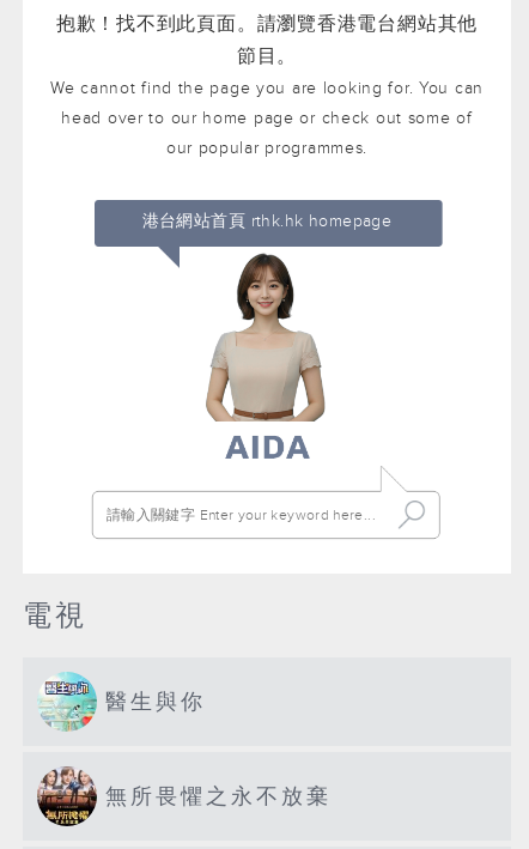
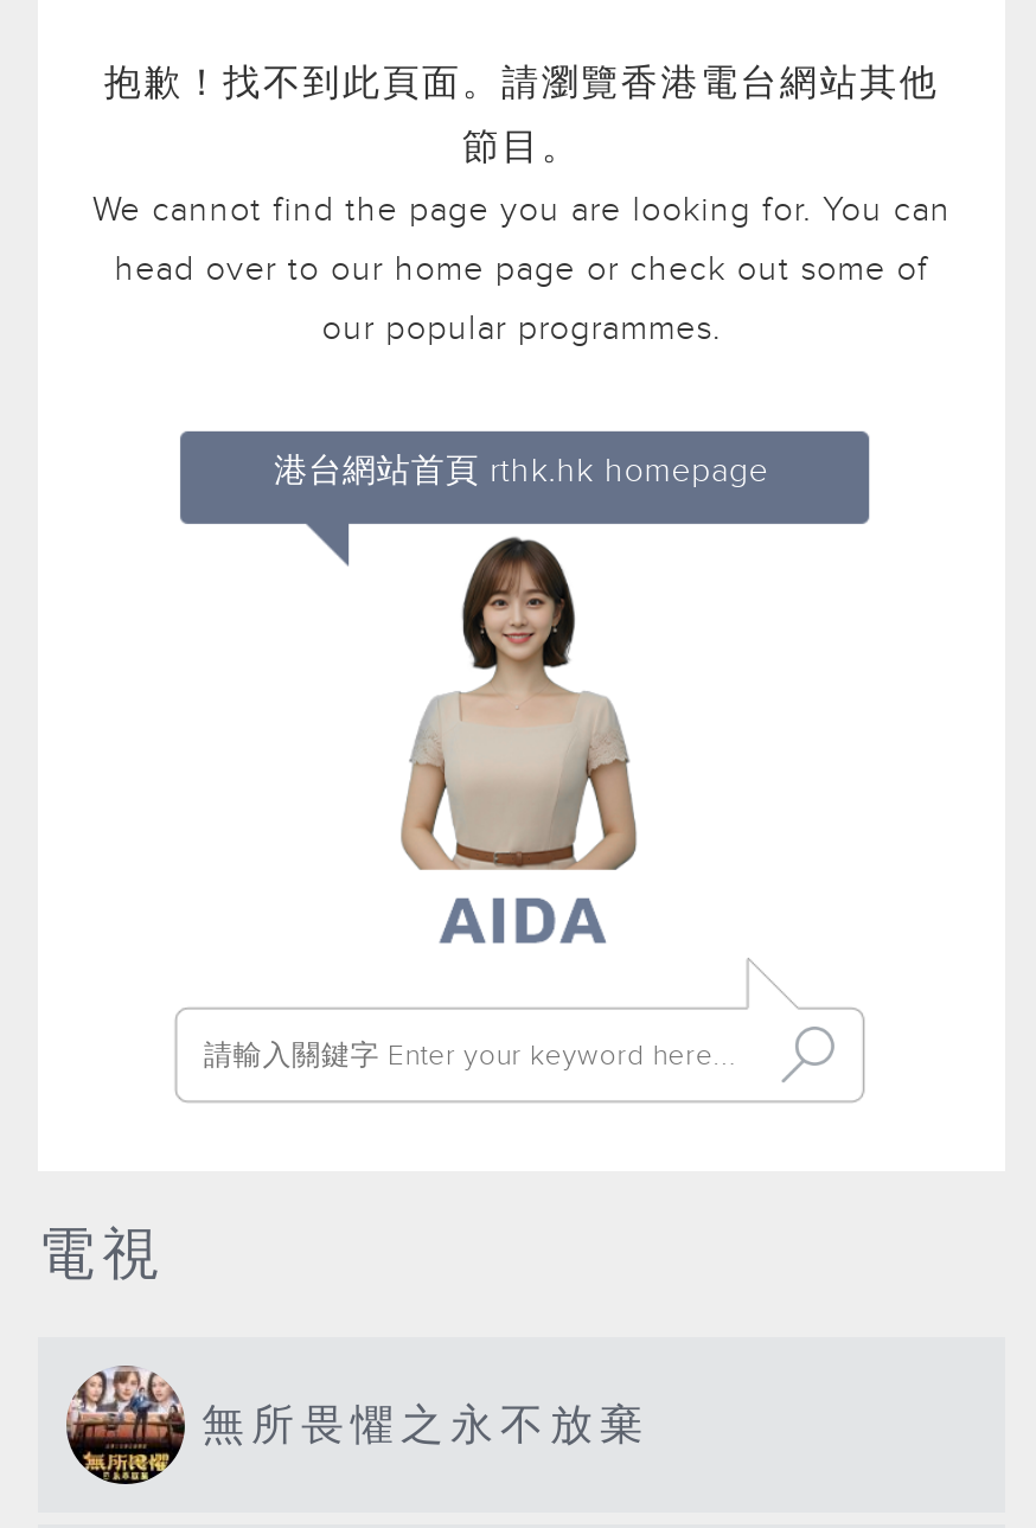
[38,672,206,732] [image] | 醫生與你 -> none

